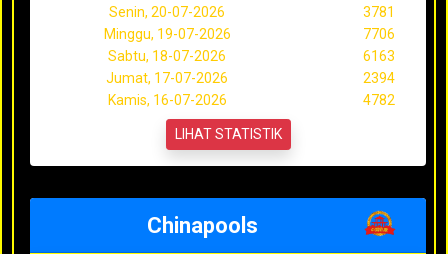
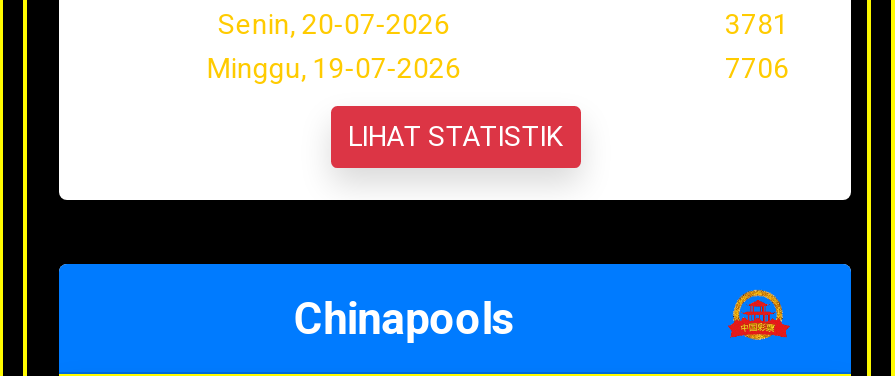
[106,48,395,108] Sabtu, 18-07-2026 | 6163 | Jumat, 17-07-2026 | 2394 | Kamis, 16-07-2026 | 4782 -> none

